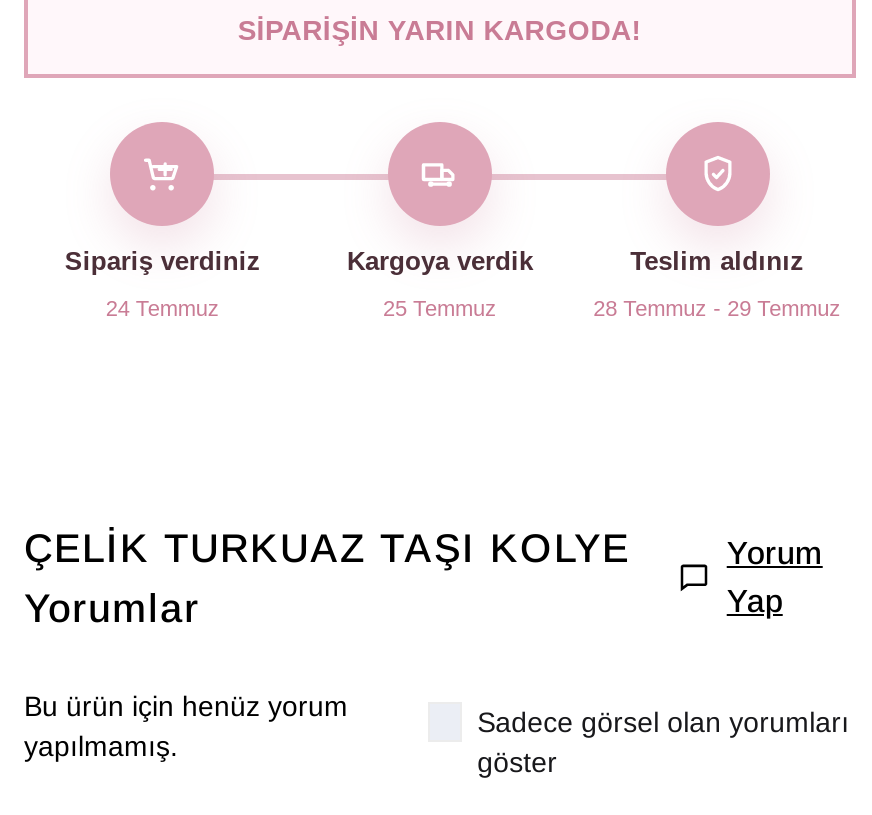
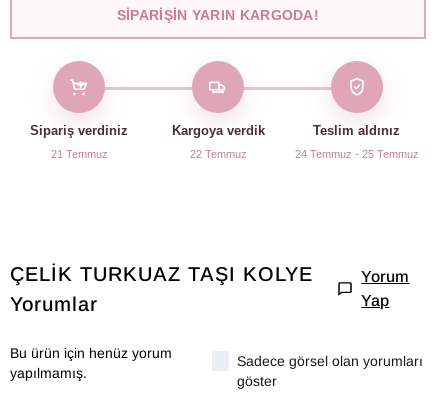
[106,296,220,320] 24 Temmuz -> [51,148,108,160] 21 Temmuz
[383,296,497,320] 25 Temmuz -> [189,148,246,160] 22 Temmuz
[593,296,841,320] 28 Temmuz - 29 Temmuz -> [295,148,419,160] 24 Temmuz - 25 Temmuz

